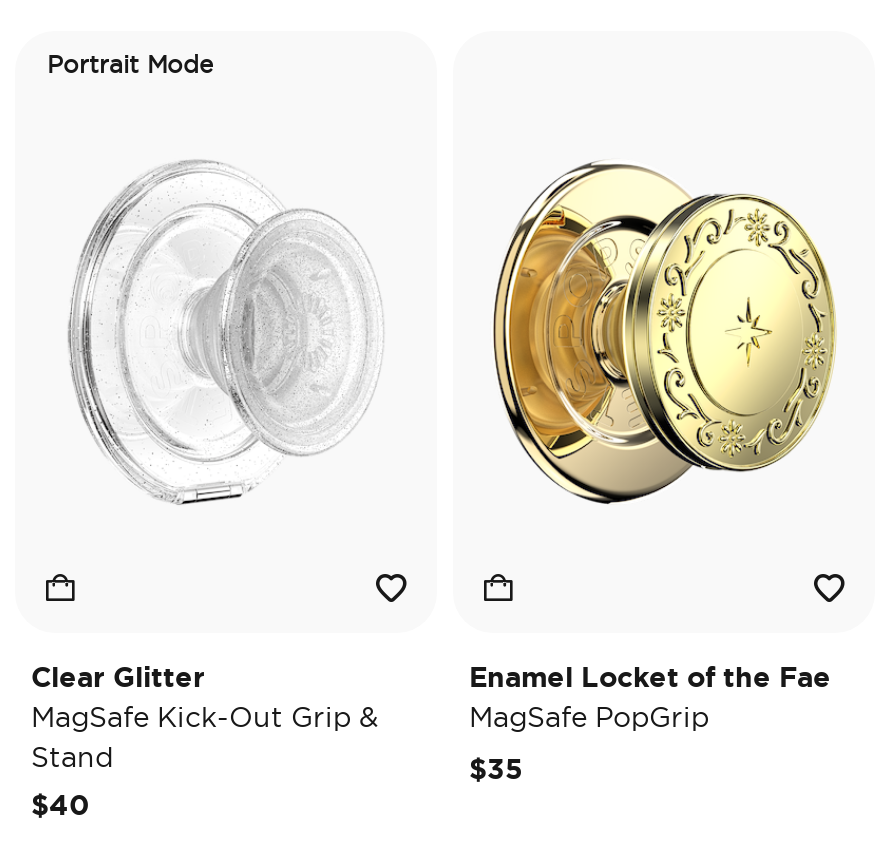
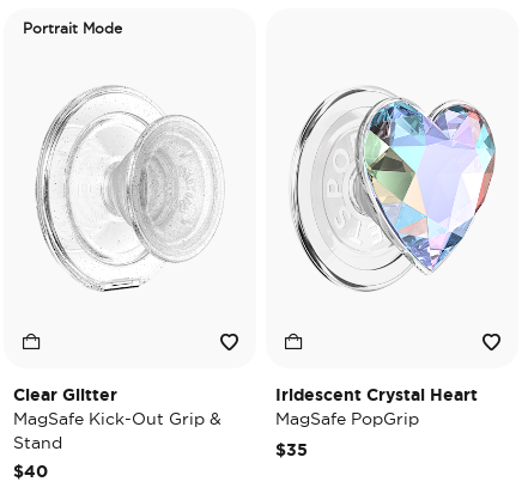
[491,161,837,505] [image] -> [290,87,497,292] [image]
[469,661,831,693] Enamel Locket of the Fae -> [275,385,478,404] Iridescent Crystal Heart

